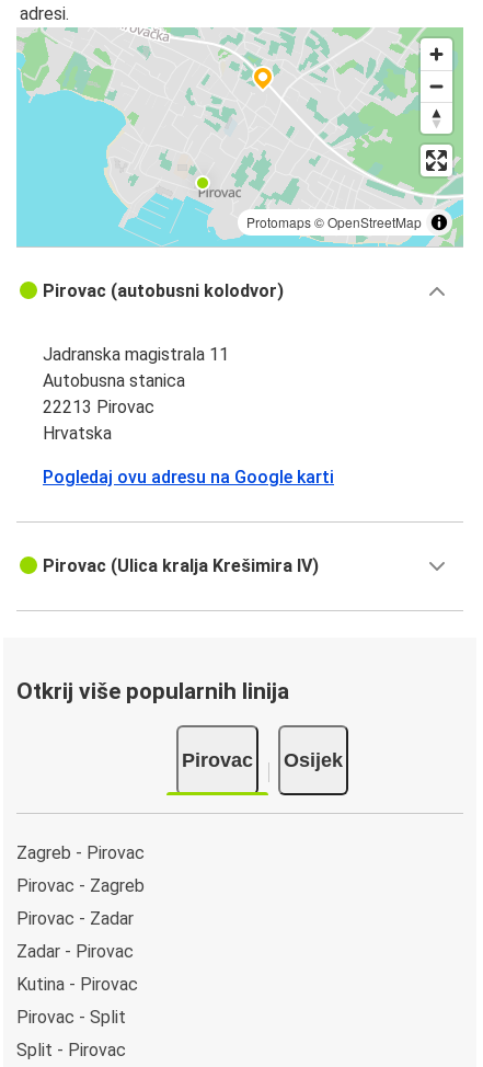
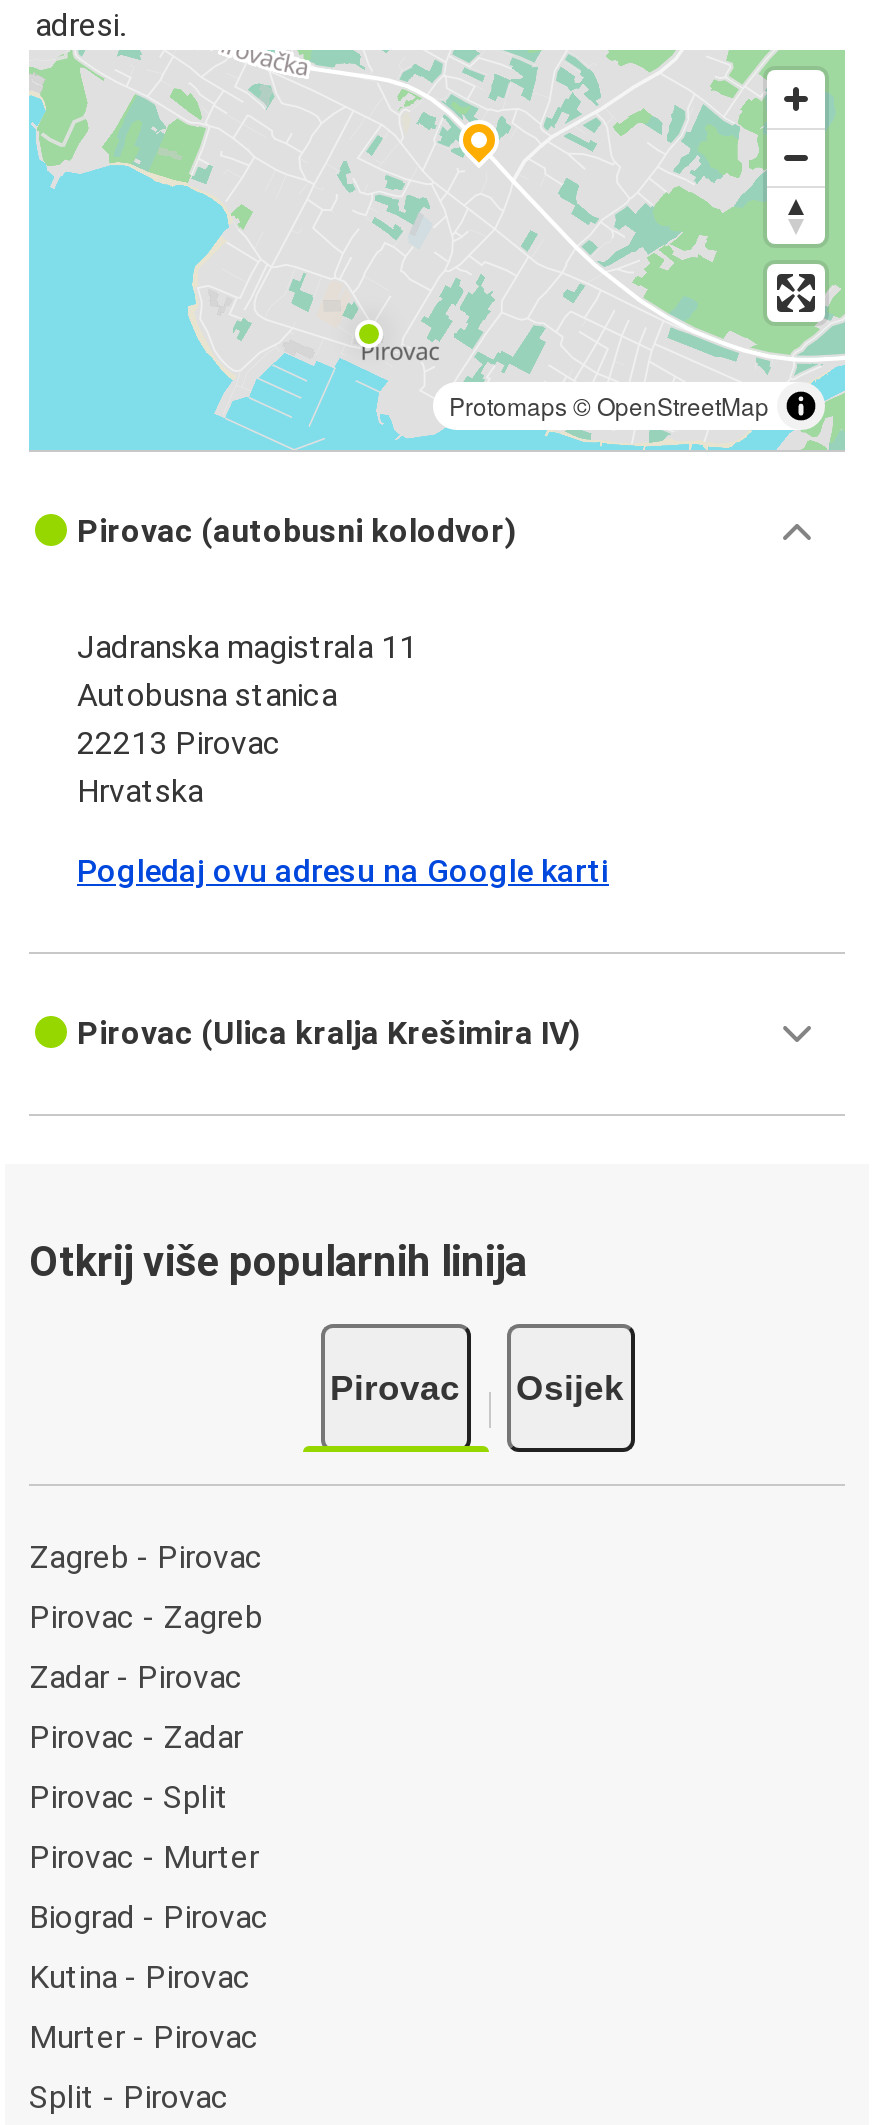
none -> [29,1838,269,1936] Pirovac - Murter | Biograd - Pirovac
moved [16,941,134,962] -> [29,1658,243,1696]: Zadar - Pirovac
none -> [29,2018,259,2056] Murter - Pirovac
moved [16,1007,126,1028] -> [29,1778,229,1816]: Pirovac - Split

